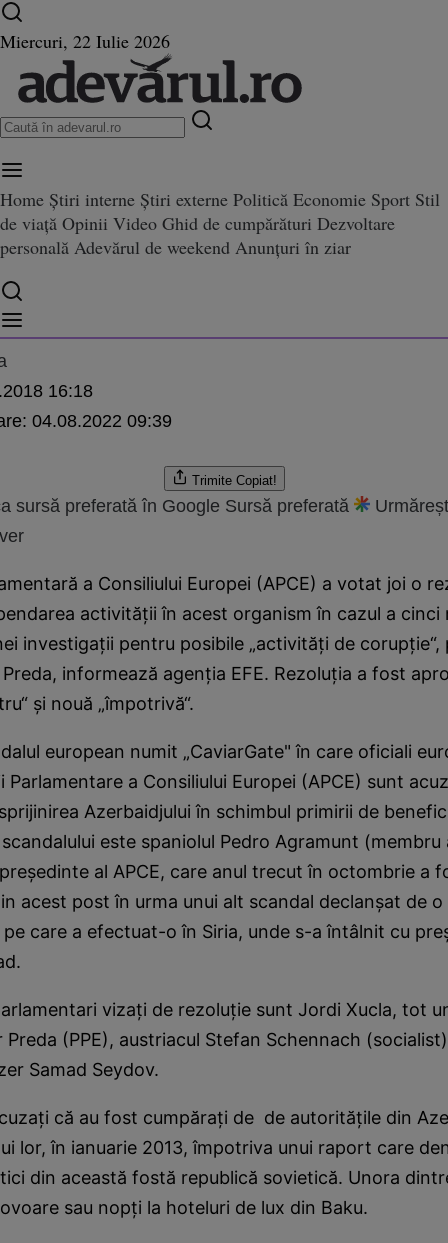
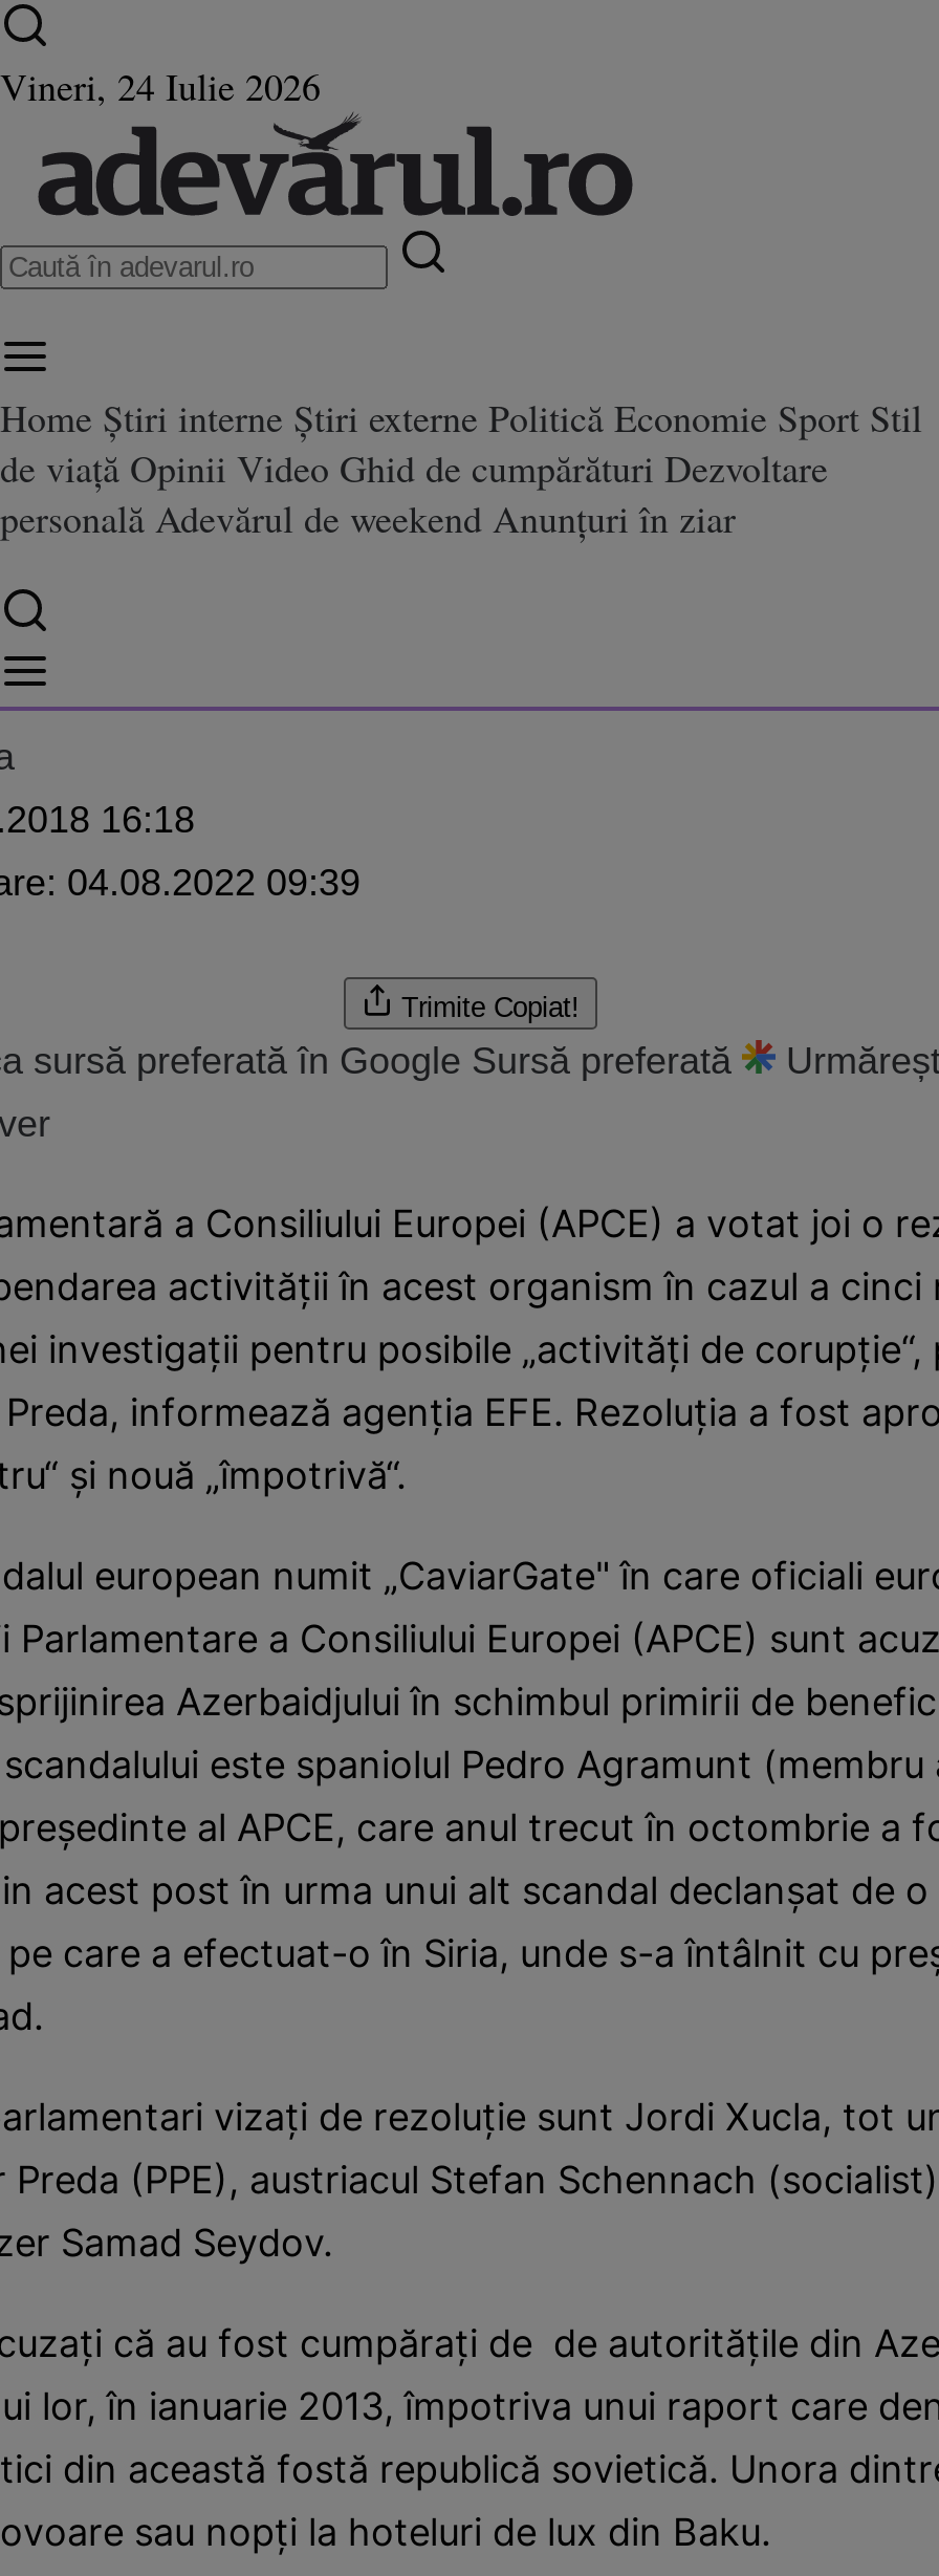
[0,29,170,53] Miercuri, 22 Iulie 2026 -> [0,61,321,111] Vineri, 24 Iulie 2026

